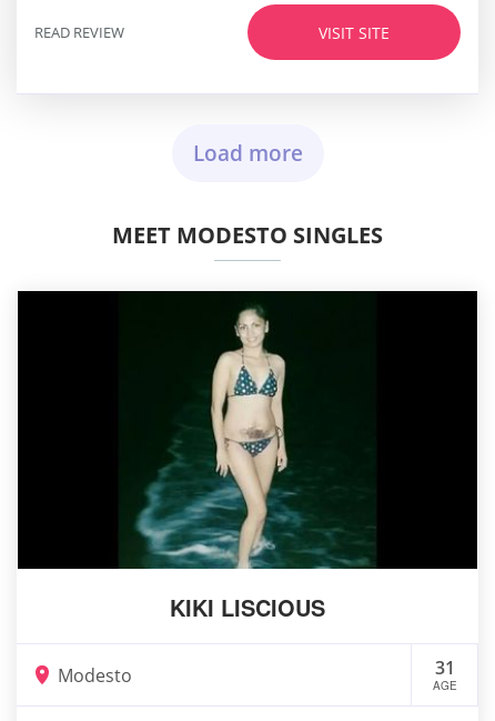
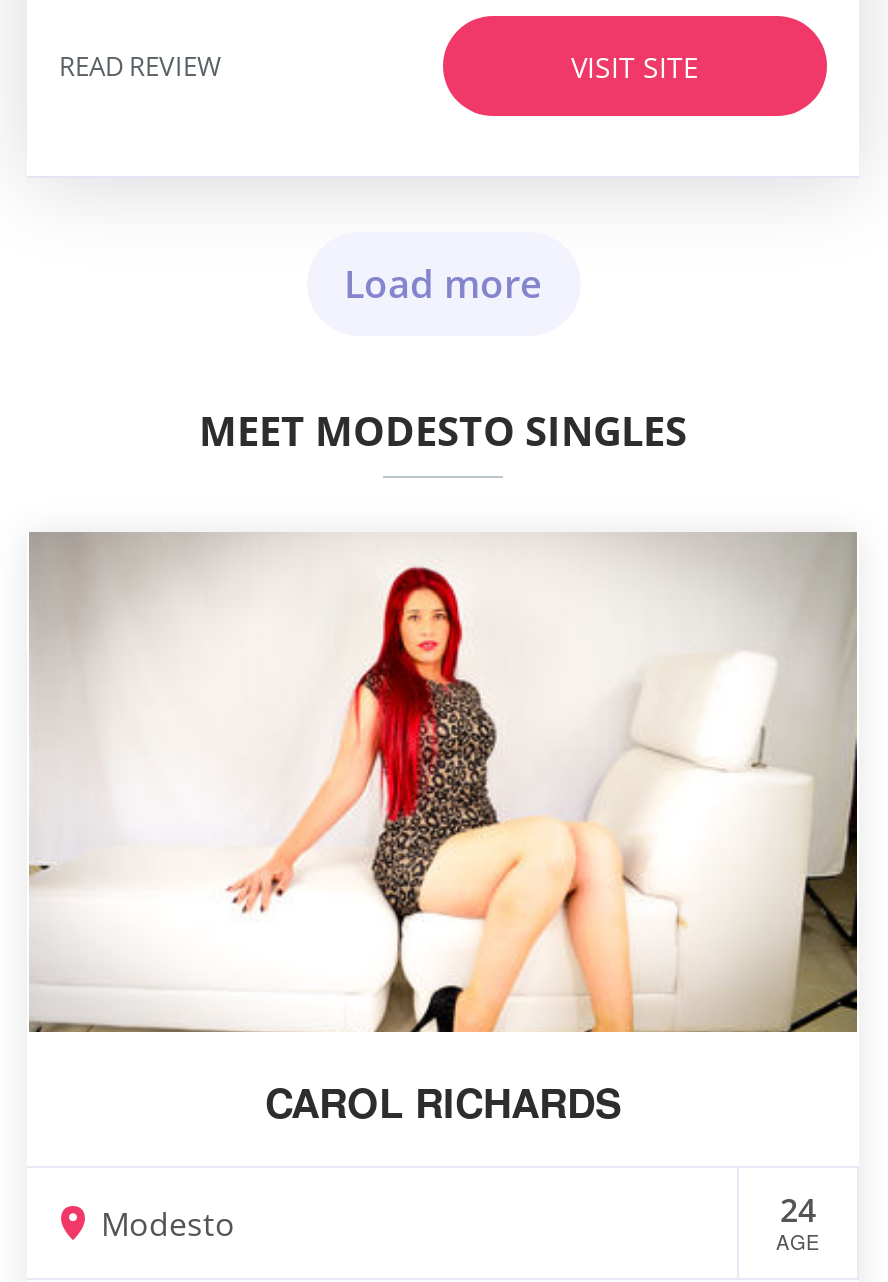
[17,290,478,623] [image] | KIKI LISCIOUS -> [29,532,859,1130] [image] | CAROL RICHARDS
[435,656,454,680] 31 -> [780,1188,816,1232] 24

